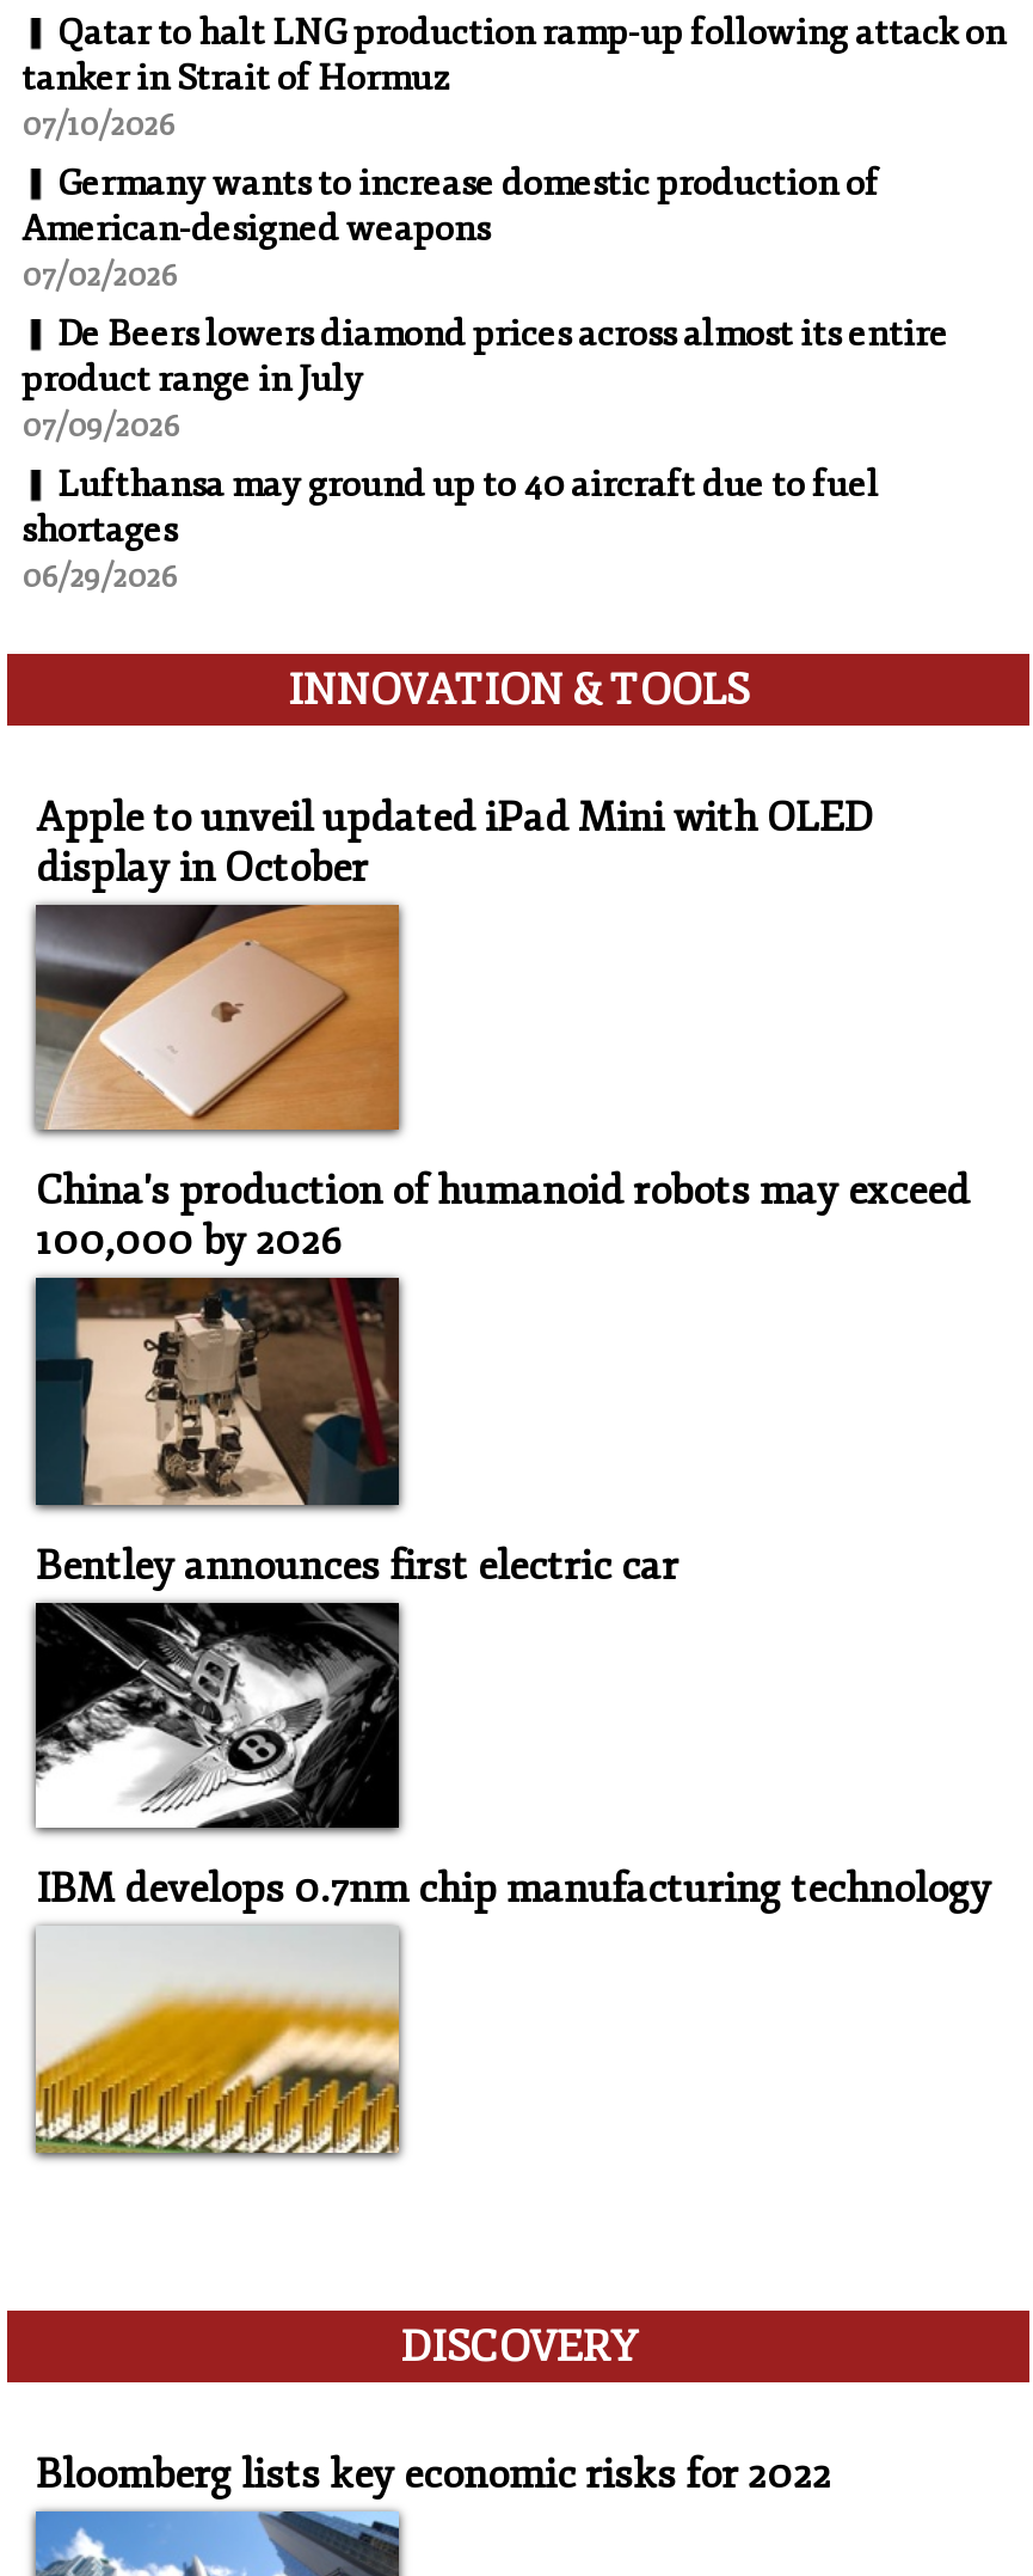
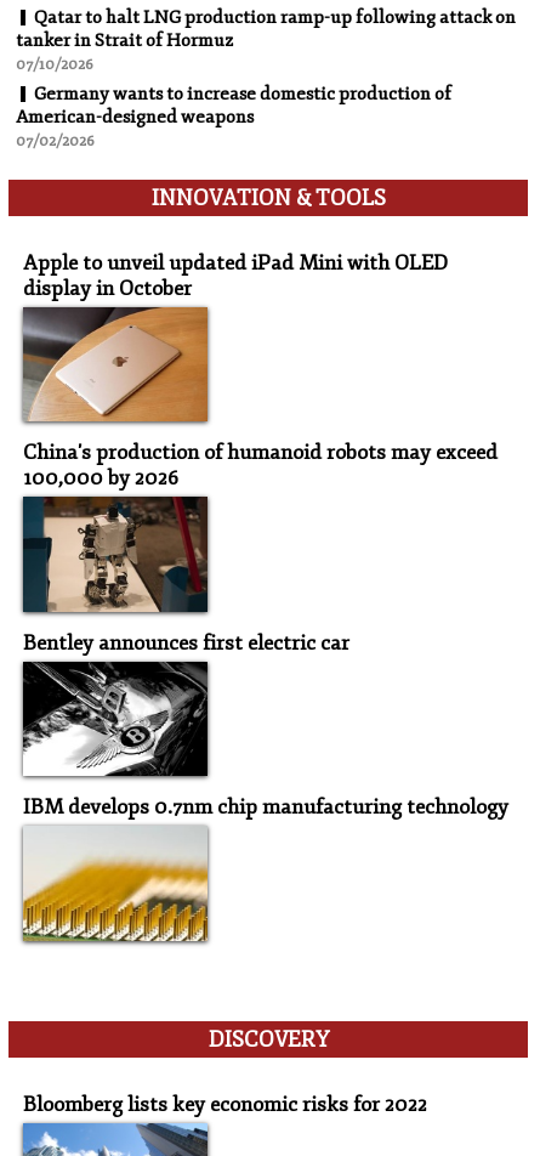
[21,312,948,596] De Beers lowers diamond prices across almost its entire | product range in July | 07/09/2026 | Lufthansa may ground up to 40 aircraft due to fuel | shortages | 06/29/2026 -> none

